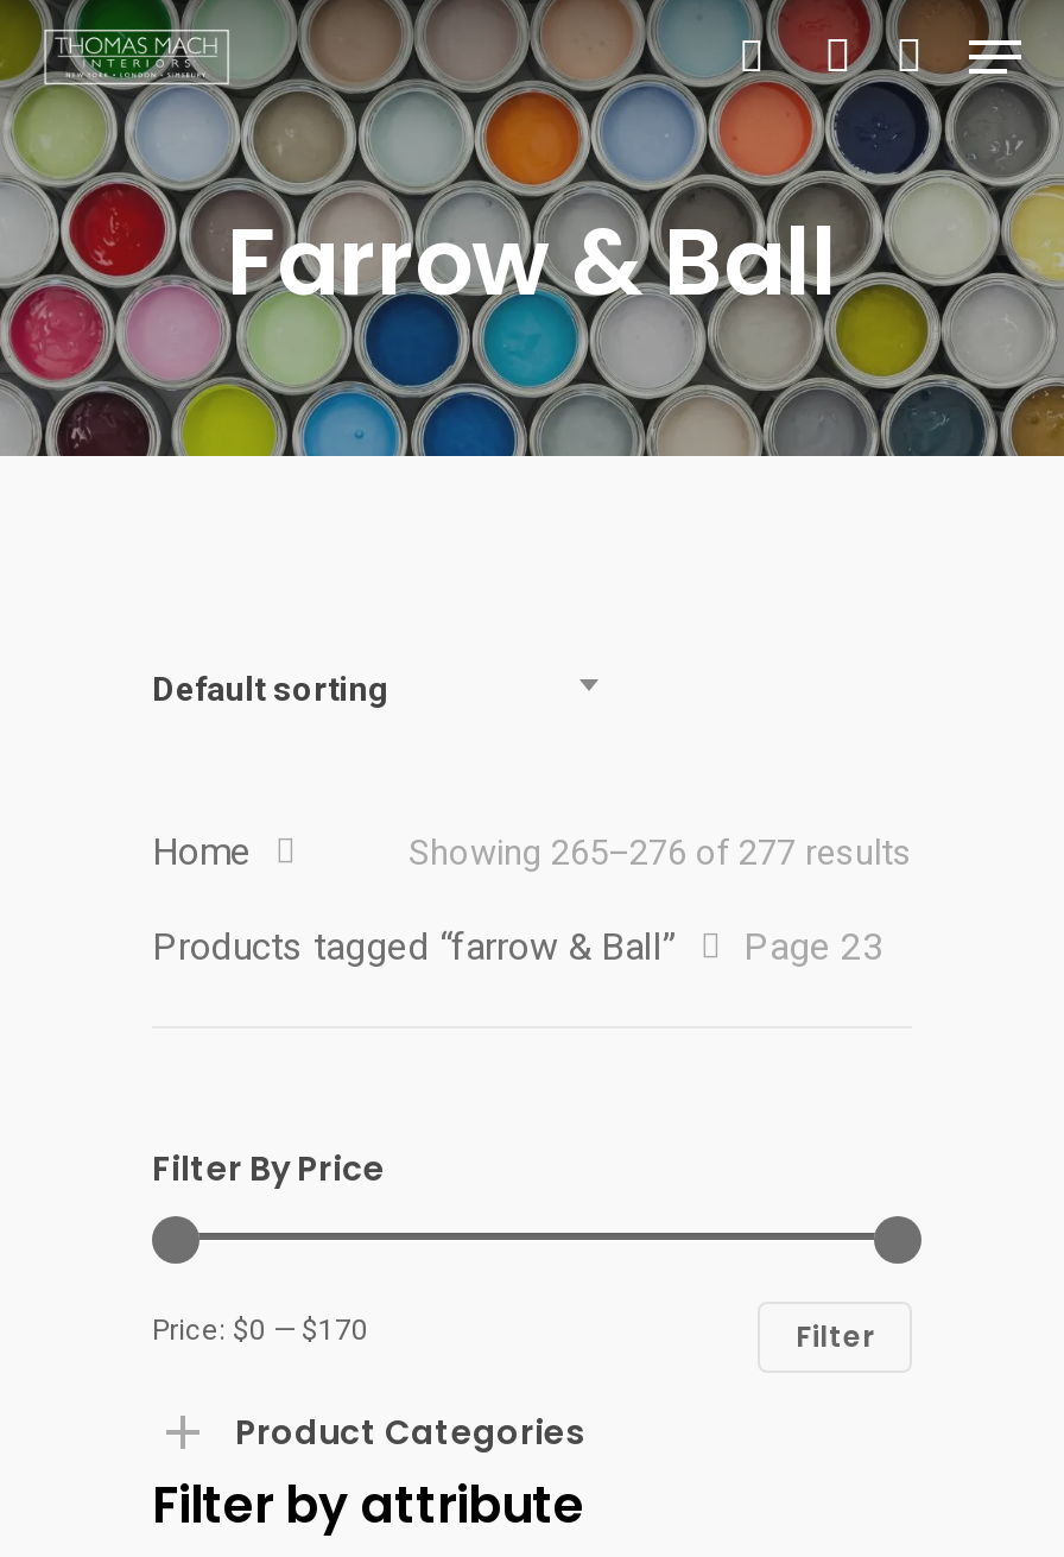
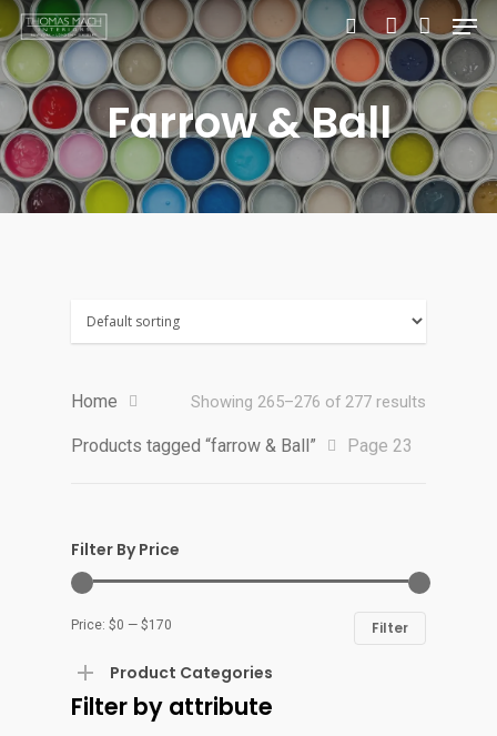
[152,670,389,708] Default sorting -> none

